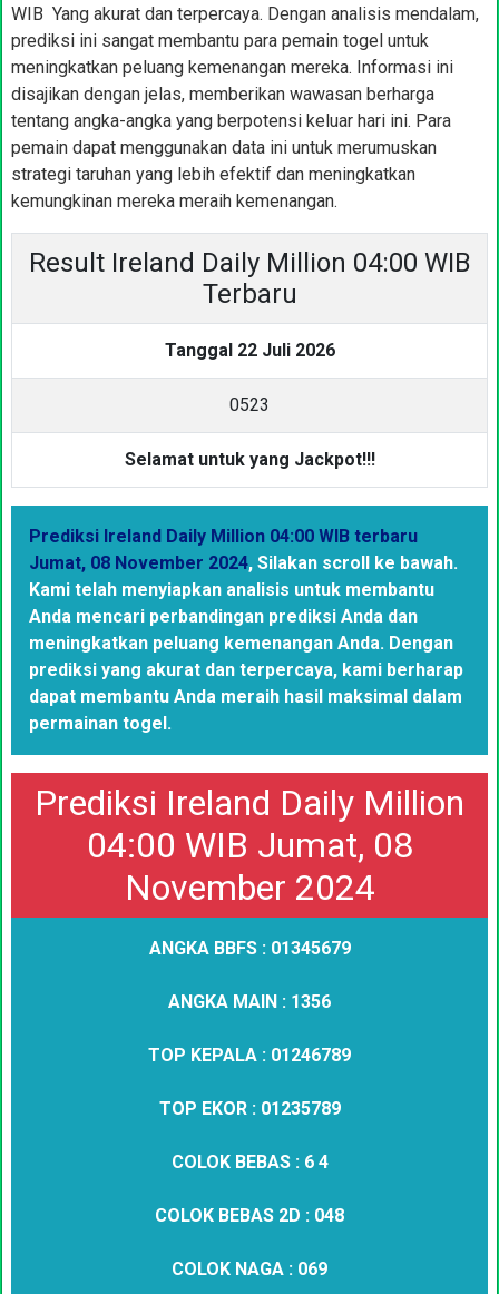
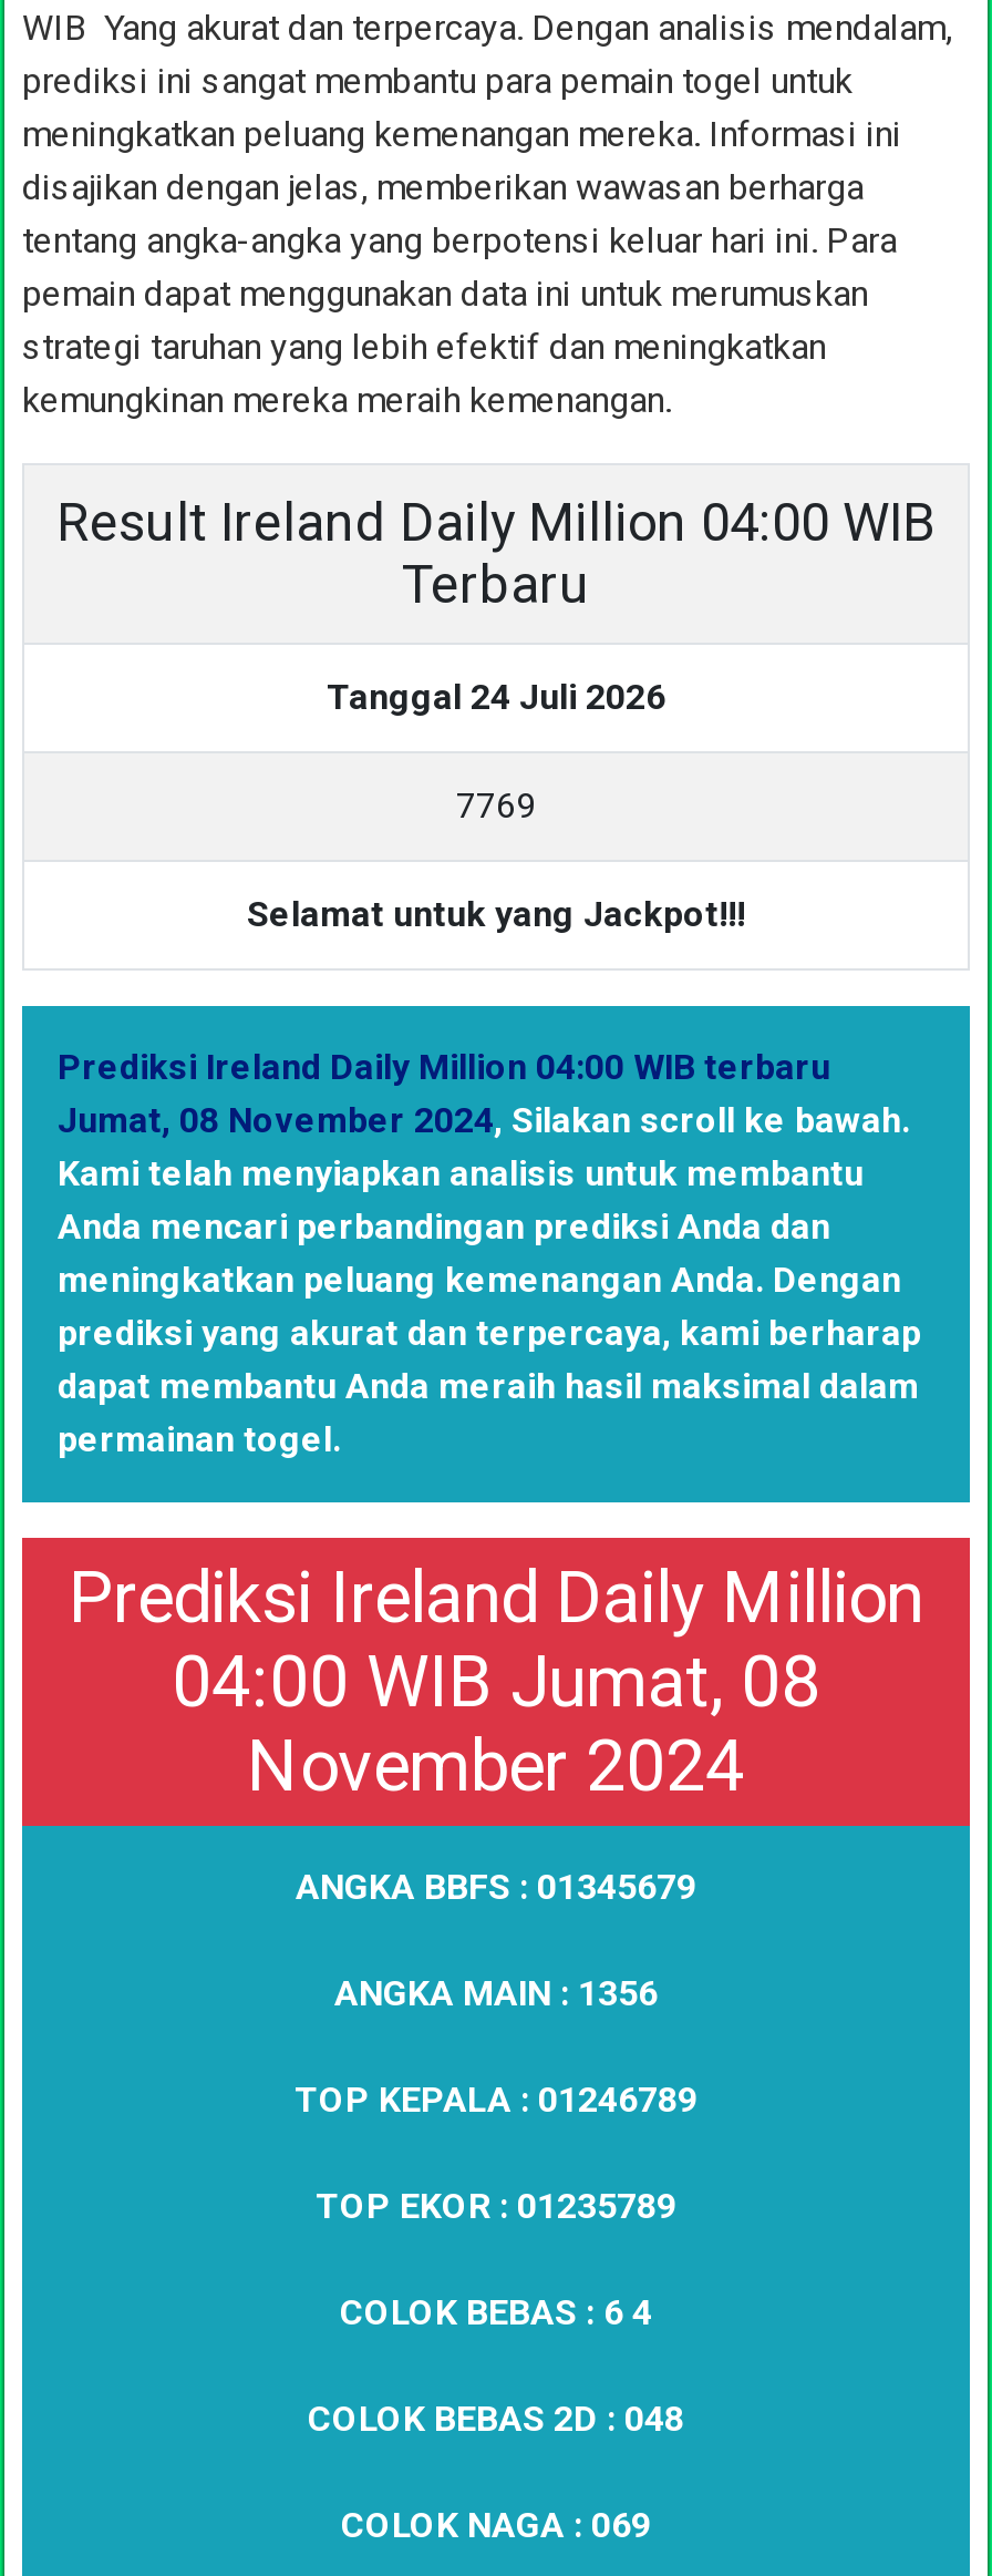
[164,340,335,361] Tanggal 22 Juli 2026 -> [327,676,665,718] Tanggal 24 Juli 2026
[229,394,270,415] 0523 -> [456,784,536,827] 7769

